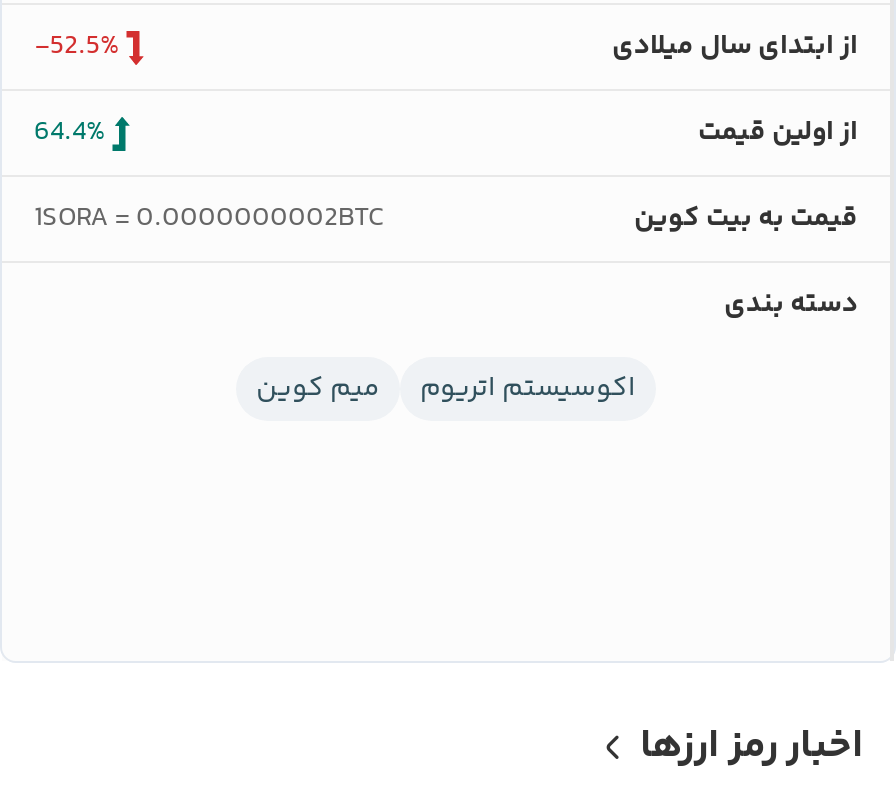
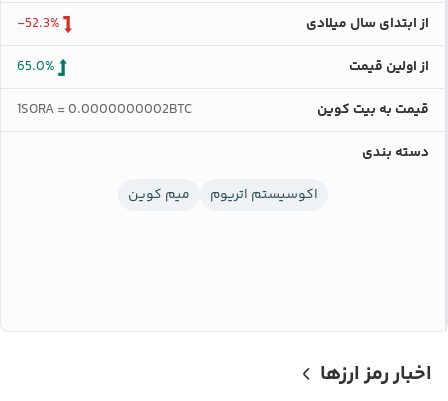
[34,25,120,69] -52.5% -> [17,13,60,35] -52.3%
[34,111,106,155] 64.4% -> [17,56,55,78] 65.0%

